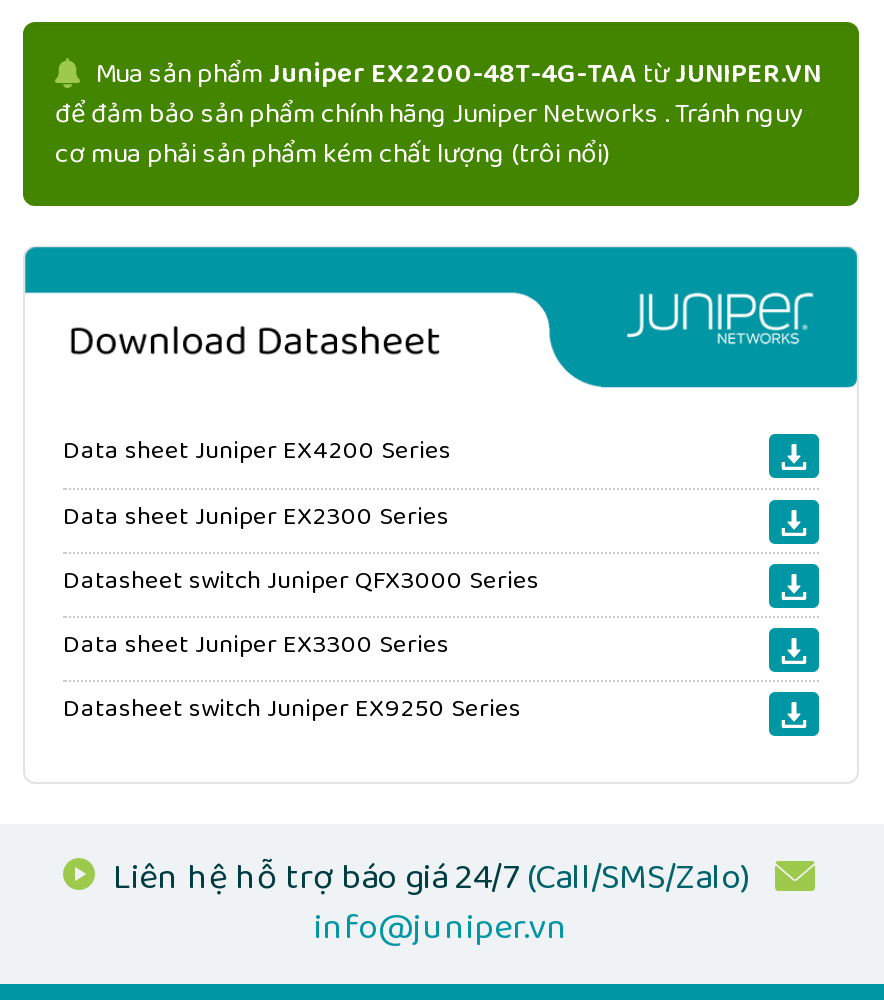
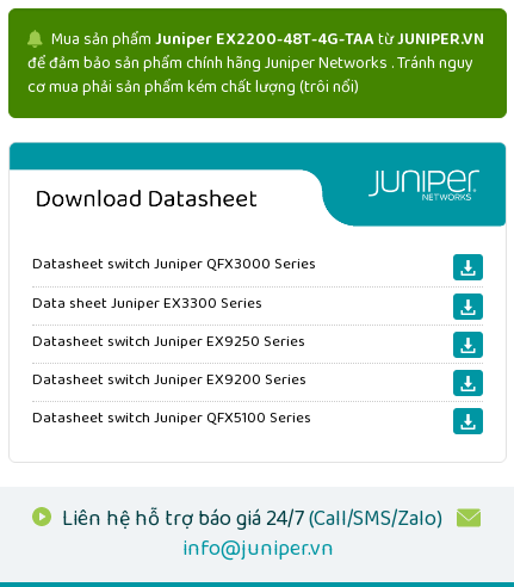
[63,430,451,538] Data sheet Juniper EX4200 Series | Data sheet Juniper EX2300 Series -> none
moved [63,560,539,730] -> [32,252,316,354]: Datasheet switch Juniper QFX3000 Series | Data sheet Juniper EX3300 Series | Datasheet switch Juniper EX9250 Series
none -> [32,367,311,431] Datasheet switch Juniper EX9200 Series | Datasheet switch Juniper QFX5100 Series

